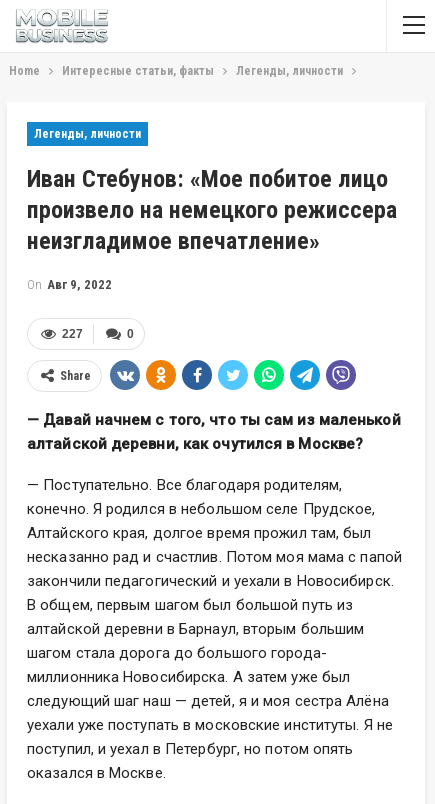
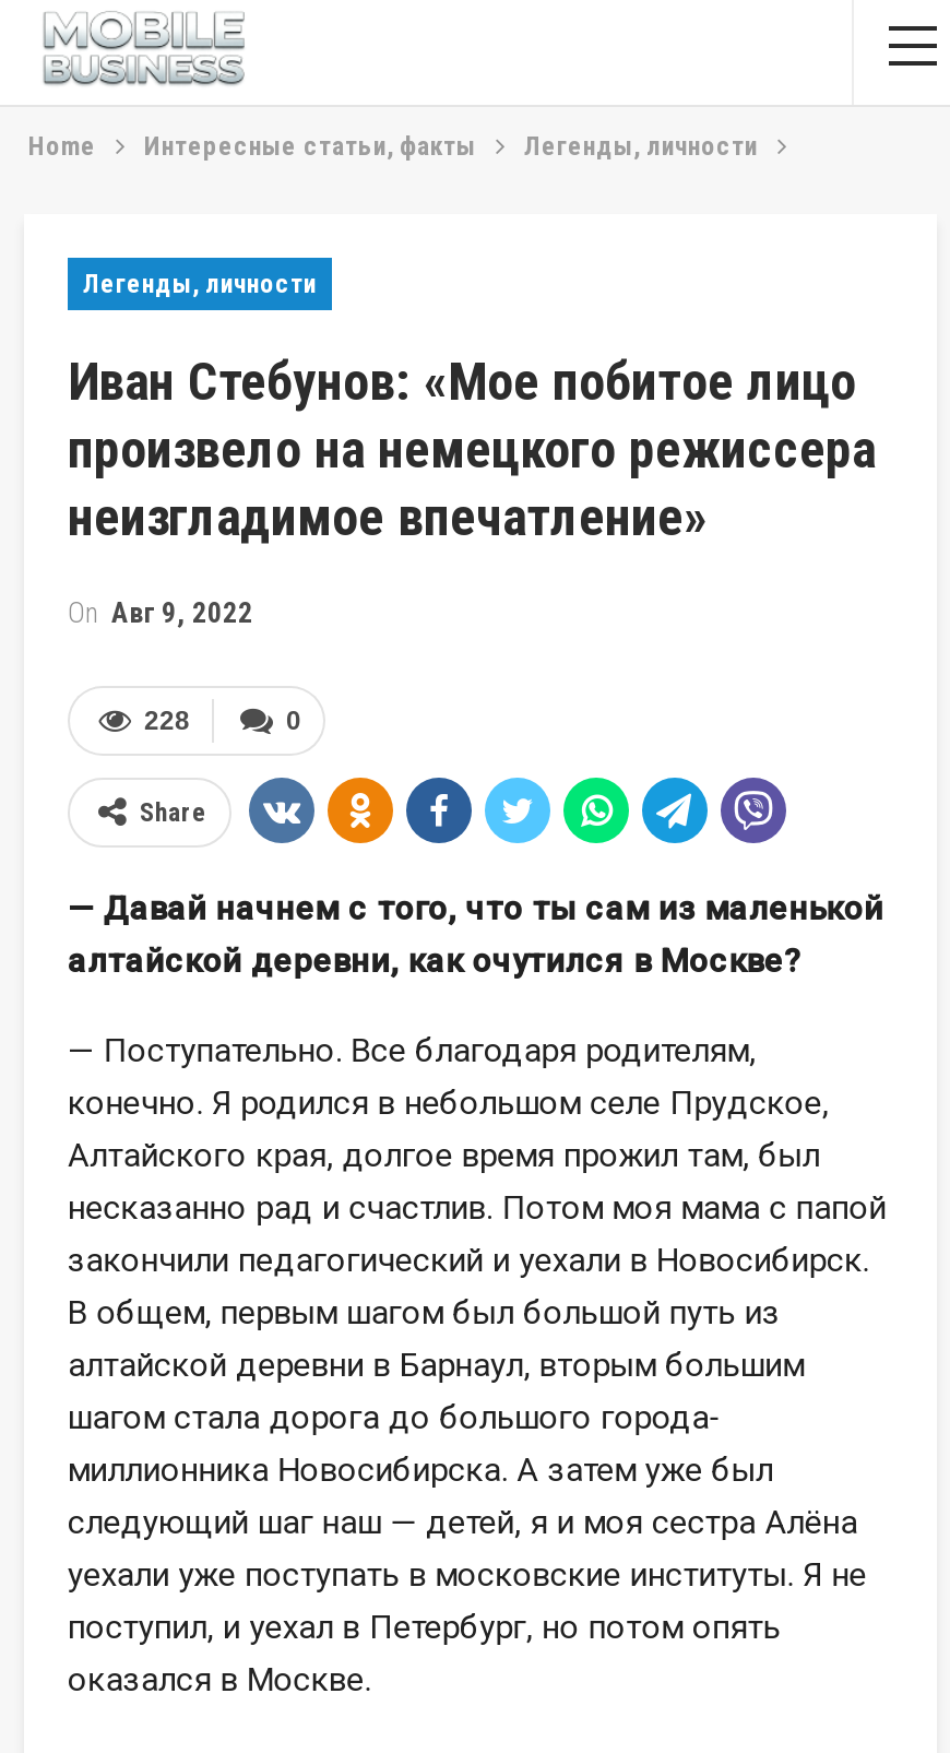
[62,327,83,341] 227 -> [144,706,190,736] 228

